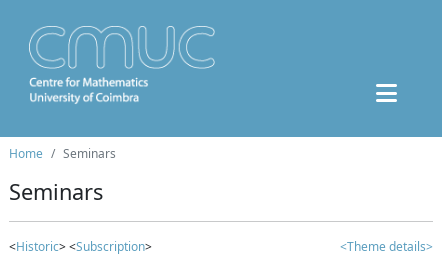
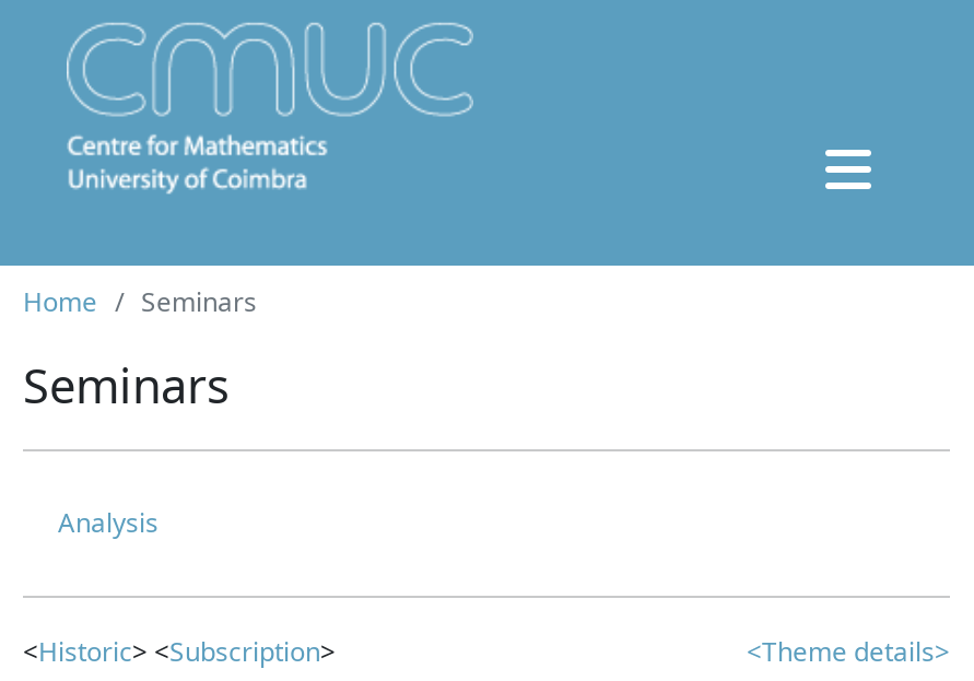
none -> [58,504,159,541] Analysis

